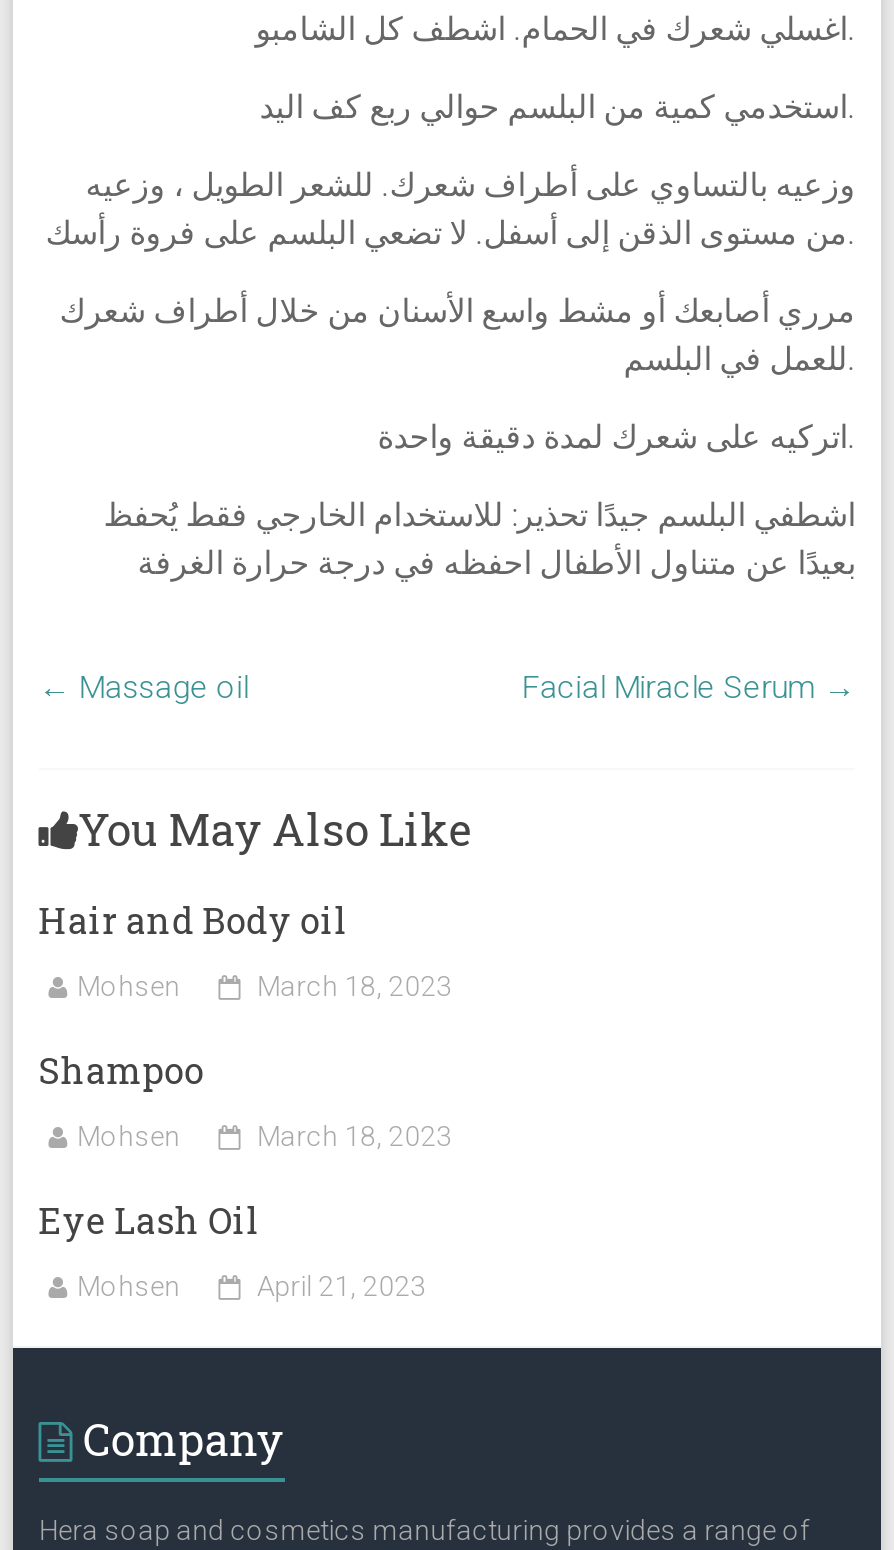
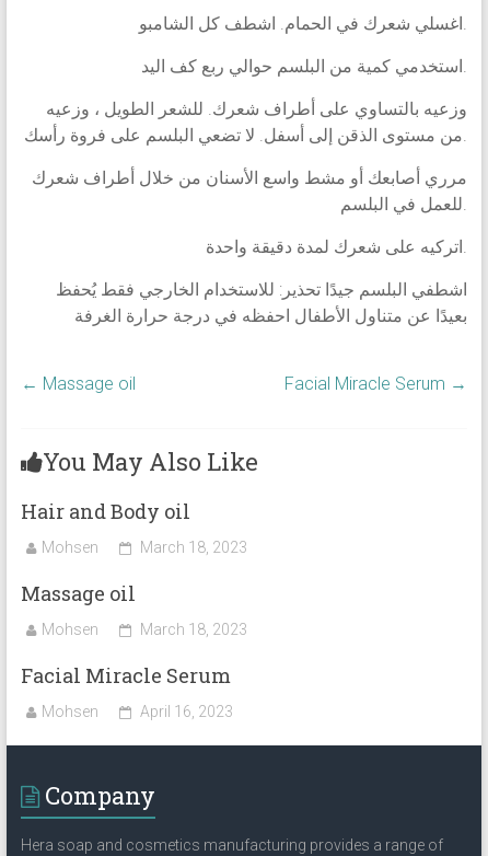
[39,1046,205,1094] Shampoo -> [21,580,135,606] Massage oil
[39,1196,261,1244] Eye Lash Oil -> [21,662,231,689] Facial Miracle Serum
[257,1270,427,1302] April 21, 2023 -> [140,703,233,720] April 16, 2023

